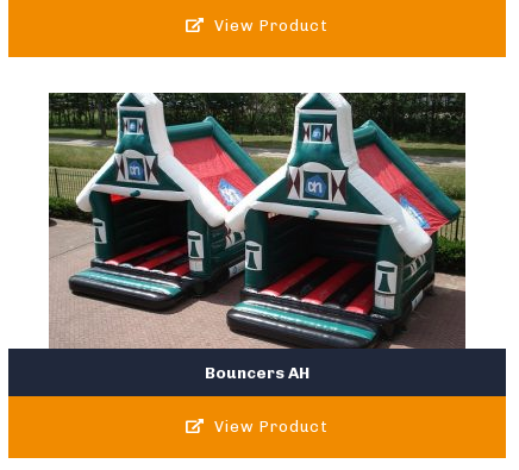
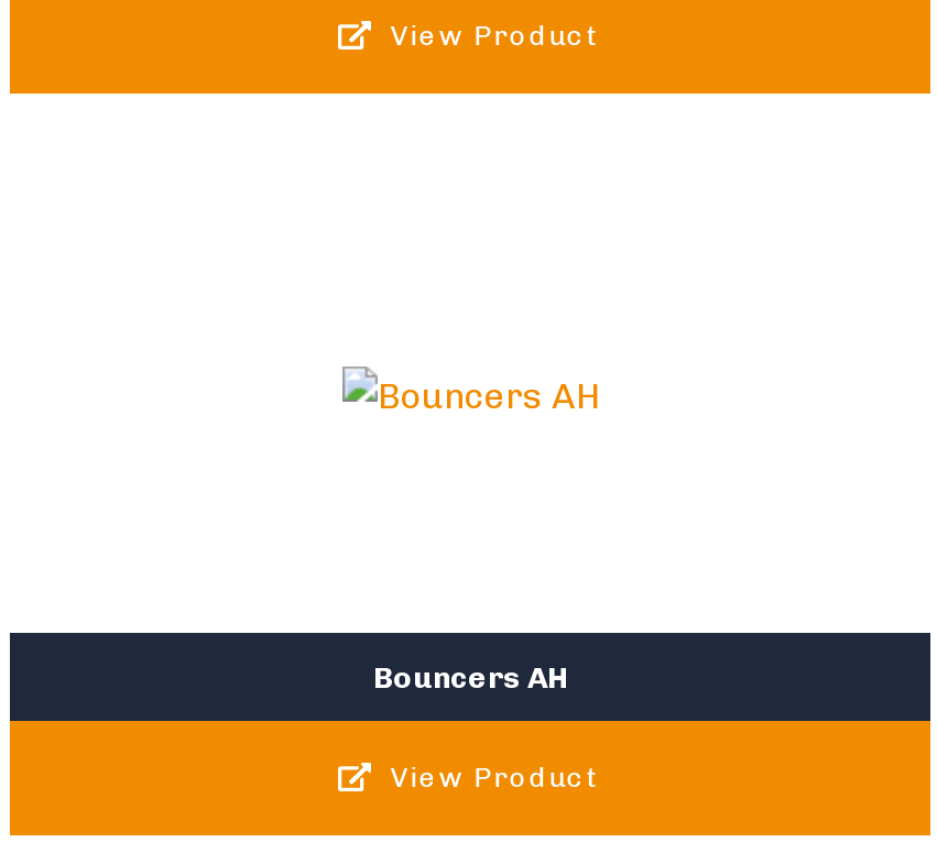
[48,92,468,349] [image] -> none

